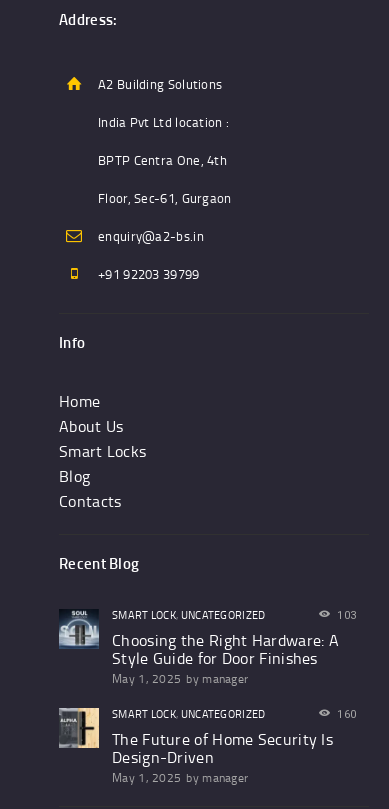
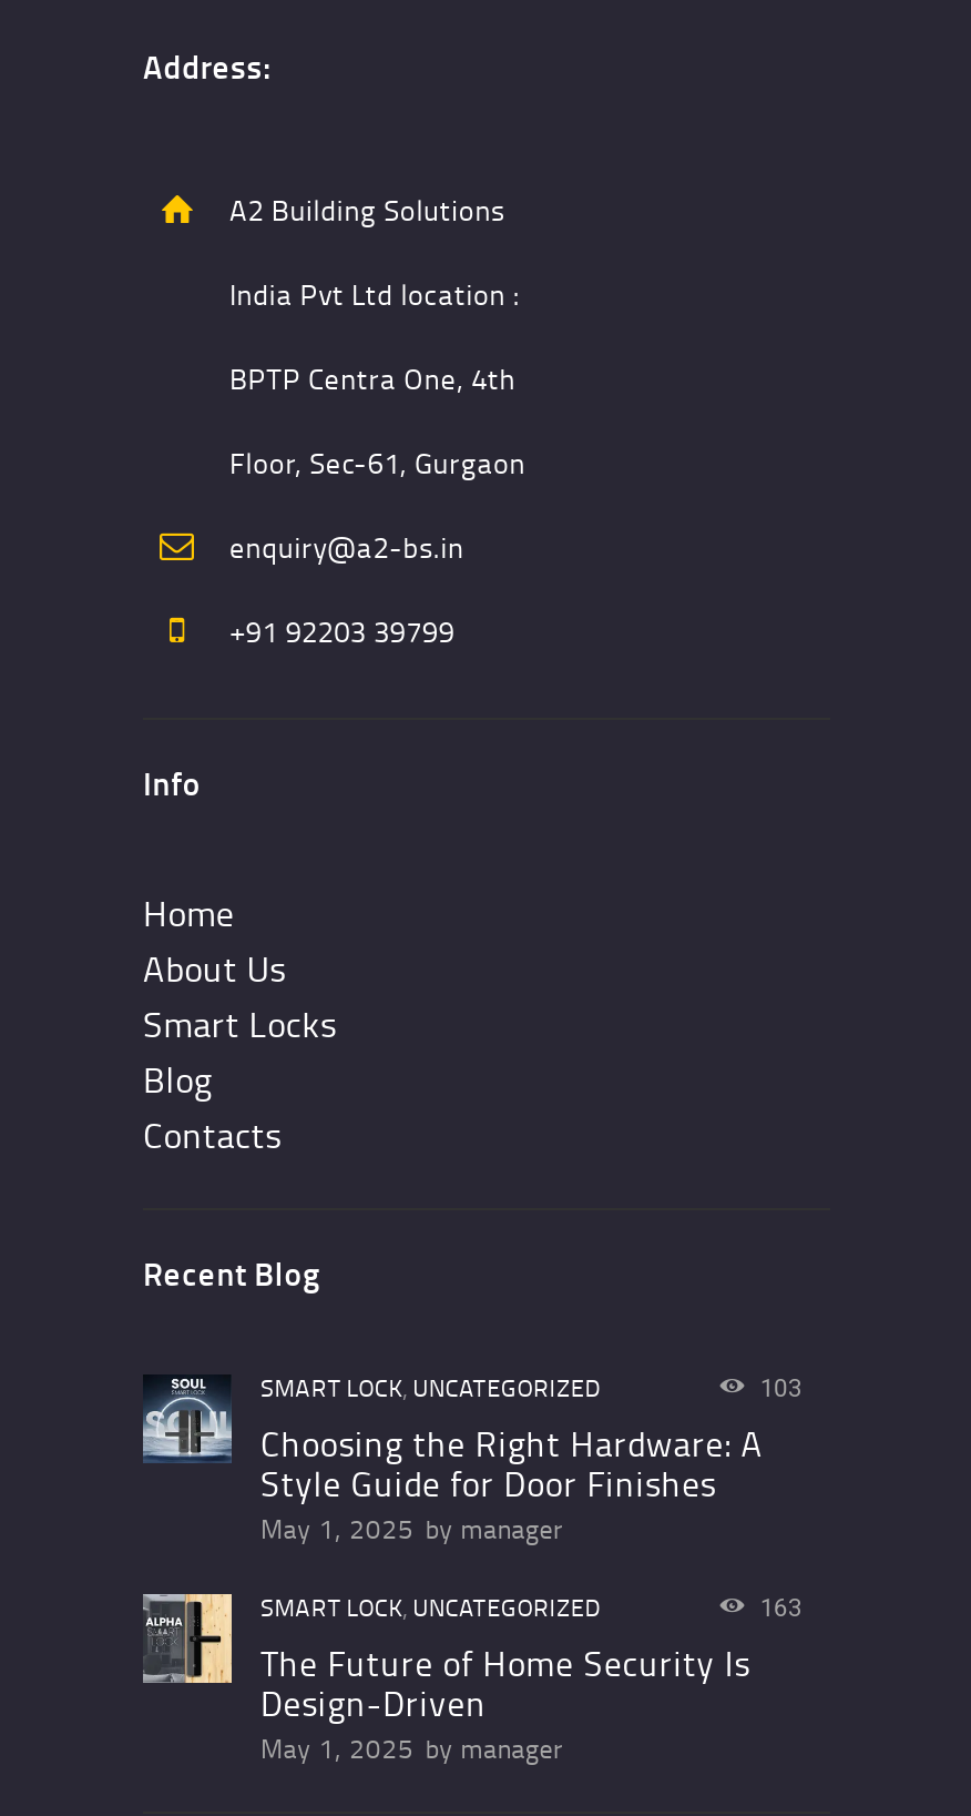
[337,708,356,721] 160 -> [760,1594,802,1623] 163

